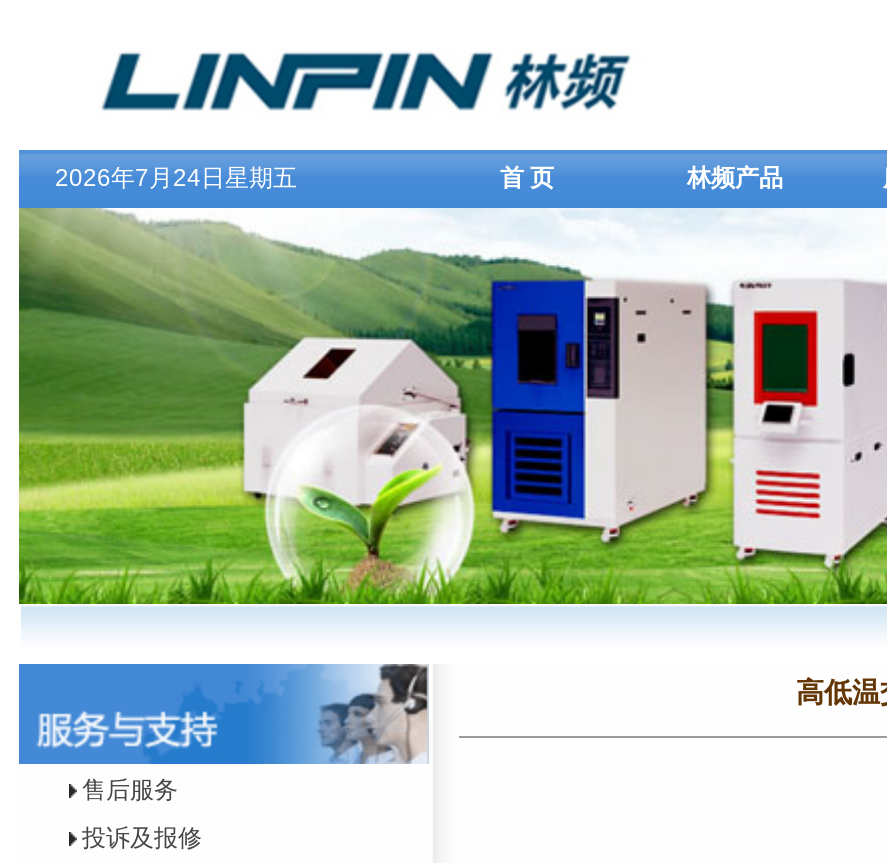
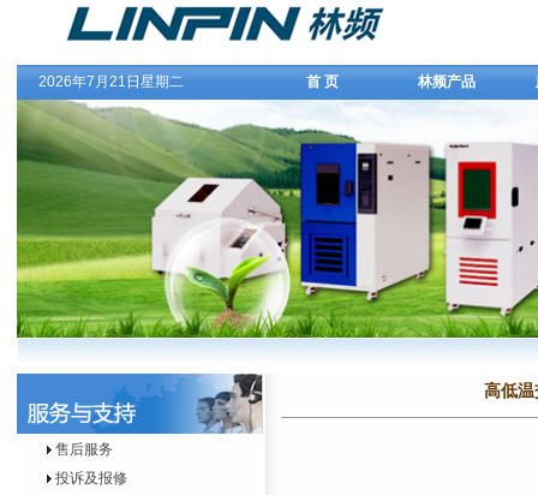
[55,164,297,192] 2026年7月24日星期五 -> [38,73,184,90] 2026年7月21日星期二

